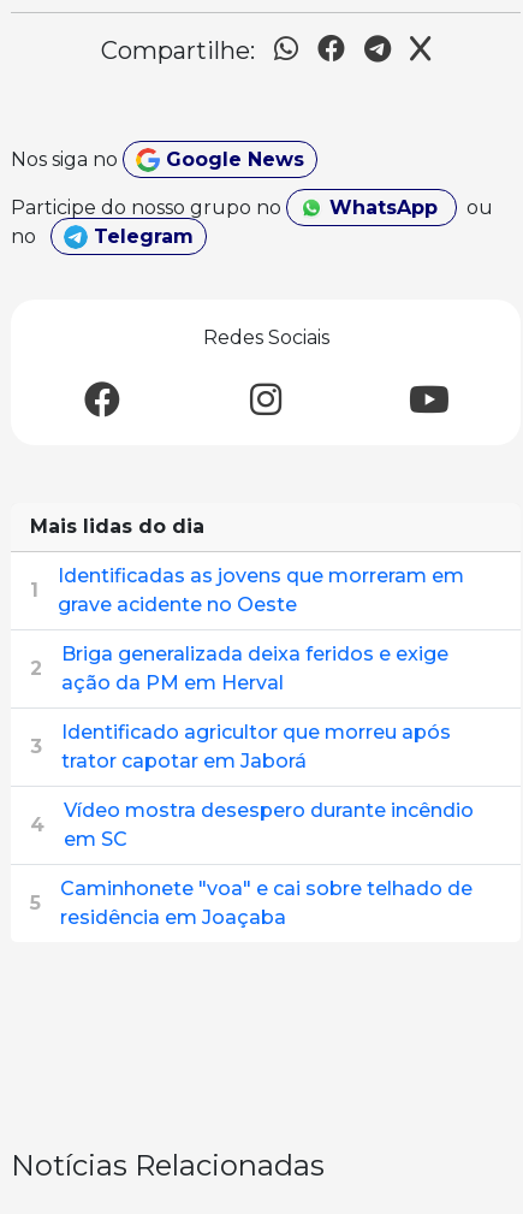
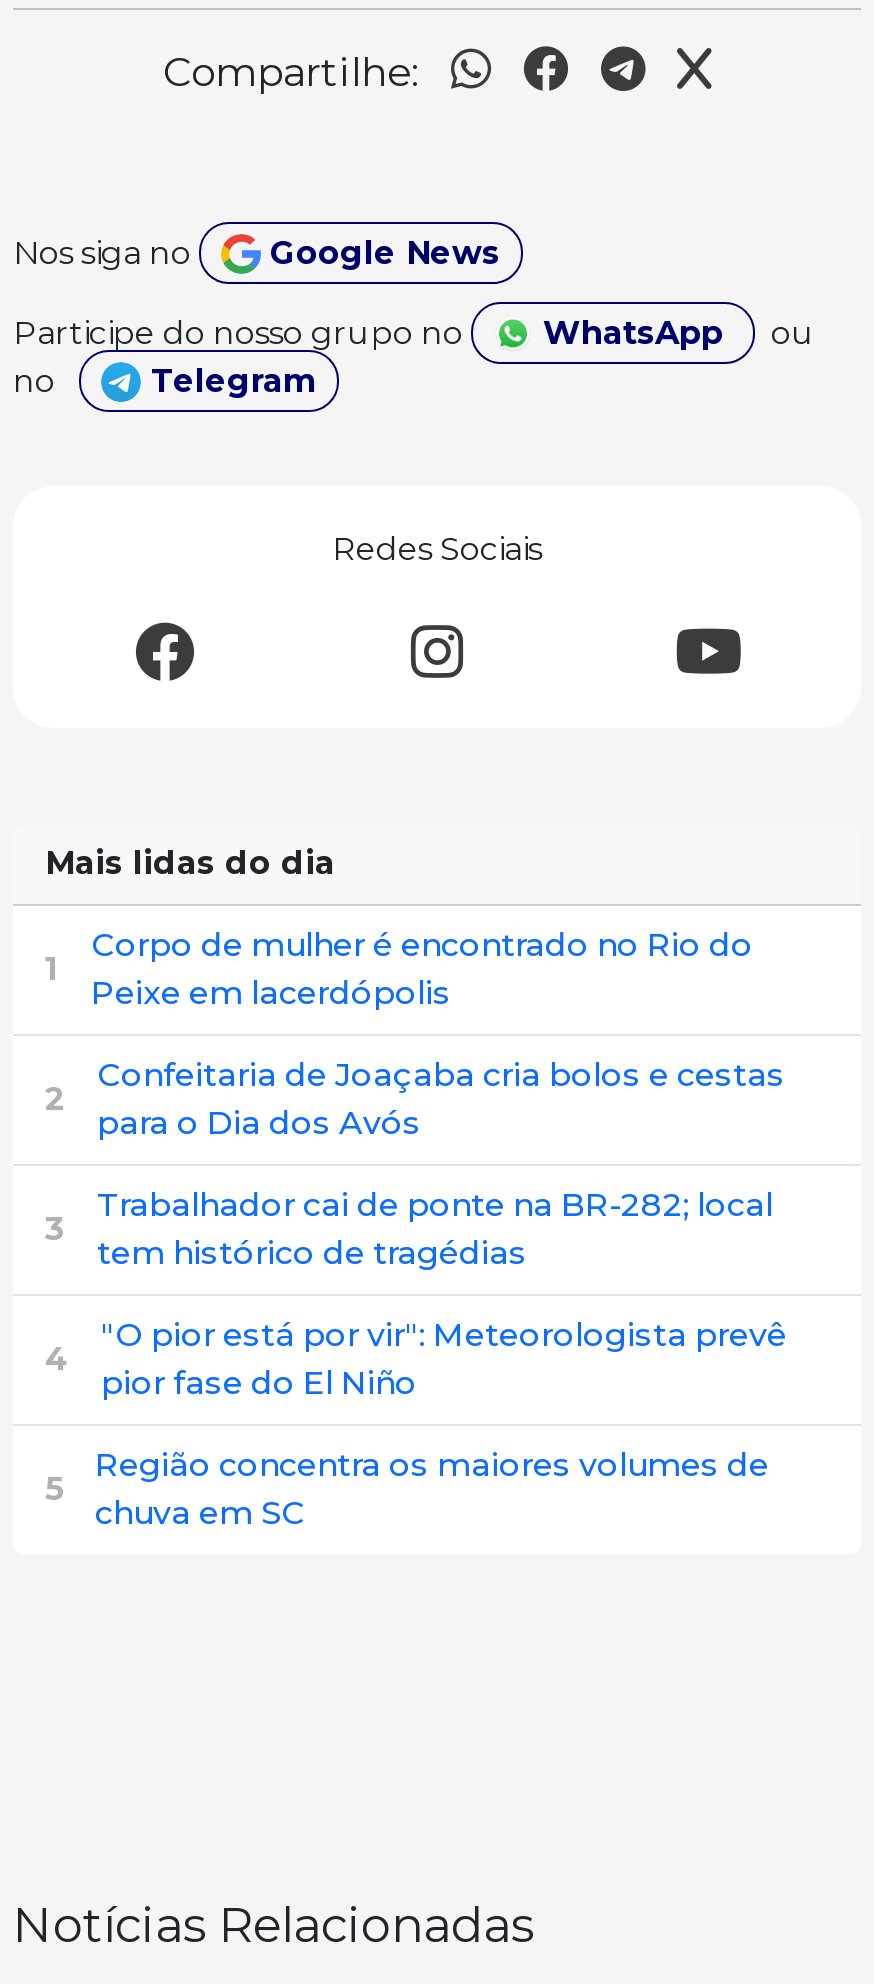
[58,565,464,616] Identificadas as jovens que morreram em | grave acidente no Oeste -> [91,927,753,1013] Corpo de mulher é encontrado no Rio do | Peixe em lacerdópolis
[61,643,448,695] Briga generalizada deixa feridos e exige | ação da PM em Herval -> [97,1057,785,1143] Confeitaria de Joaçaba cria bolos e cestas | para o Dia dos Avós
[61,721,451,773] Identificado agricultor que morreu após | trator capotar em Jaborá -> [97,1187,773,1273] Trabalhador cai de ponte na BR-282; local | tem histórico de tragédias
[64,799,474,851] Vídeo mostra desespero durante incêndio | em SC -> [101,1317,787,1403] "O pior está por vir": Meteorologista prevê | pior fase do El Niño
[60,877,473,929] Caminhonete "voa" e cai sobre telhado de | residência em Joaçaba -> [95,1447,769,1533] Região concentra os maiores volumes de | chuva em SC

